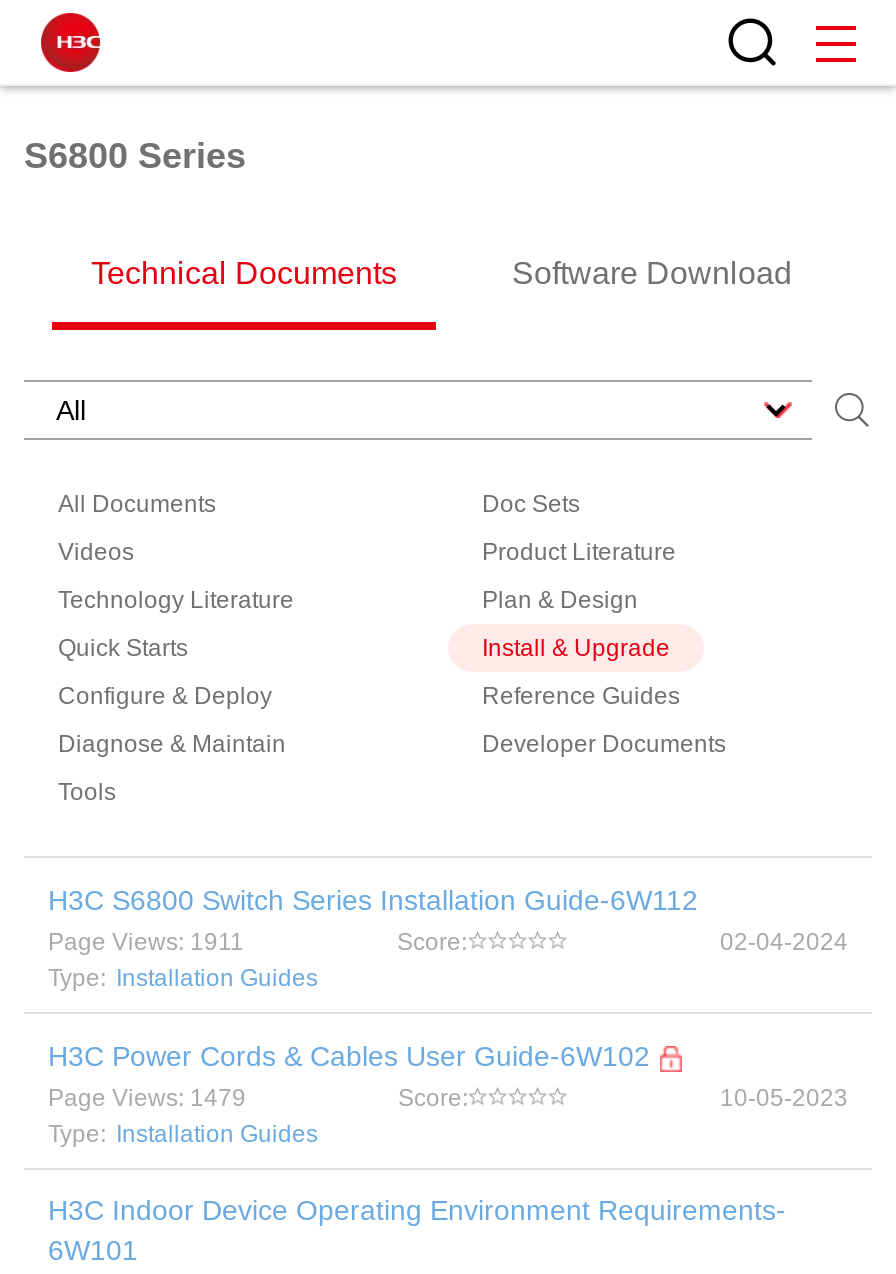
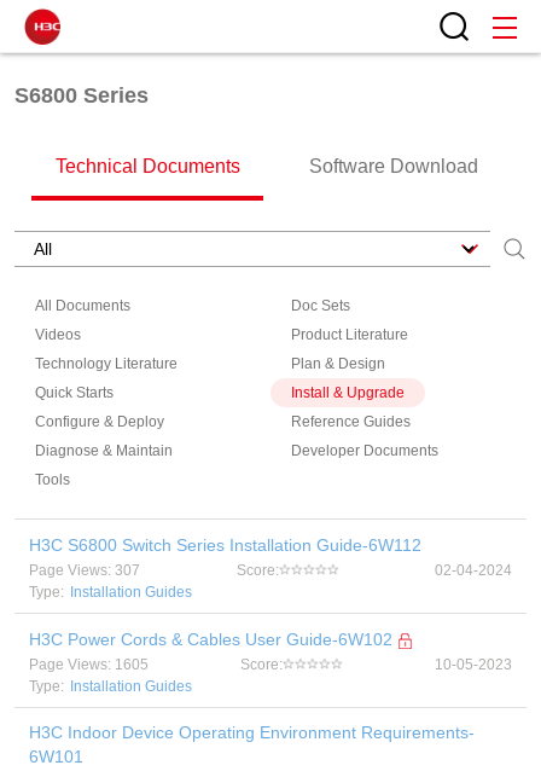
[48,928,244,956] Page Views: 1911 -> [29,562,140,579] Page Views: 307
[48,1084,246,1112] Page Views: 1479 -> [29,656,149,673] Page Views: 1605

